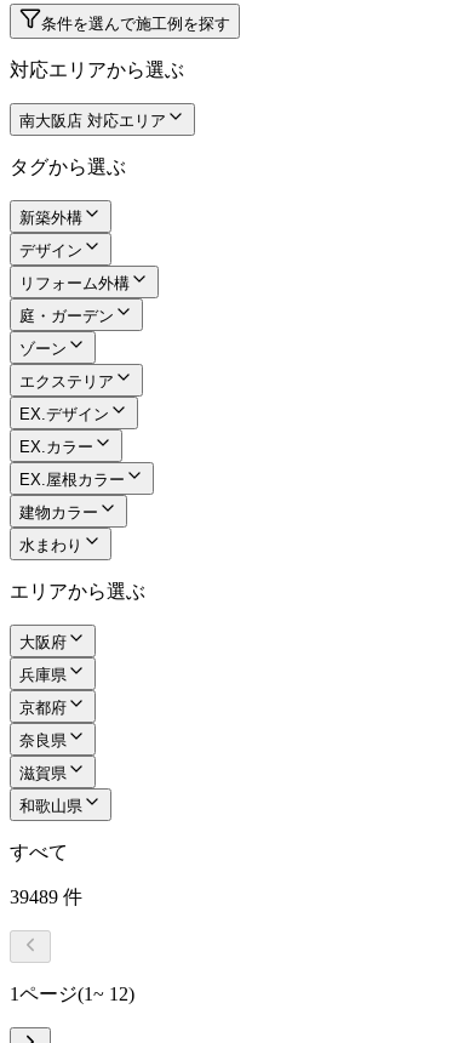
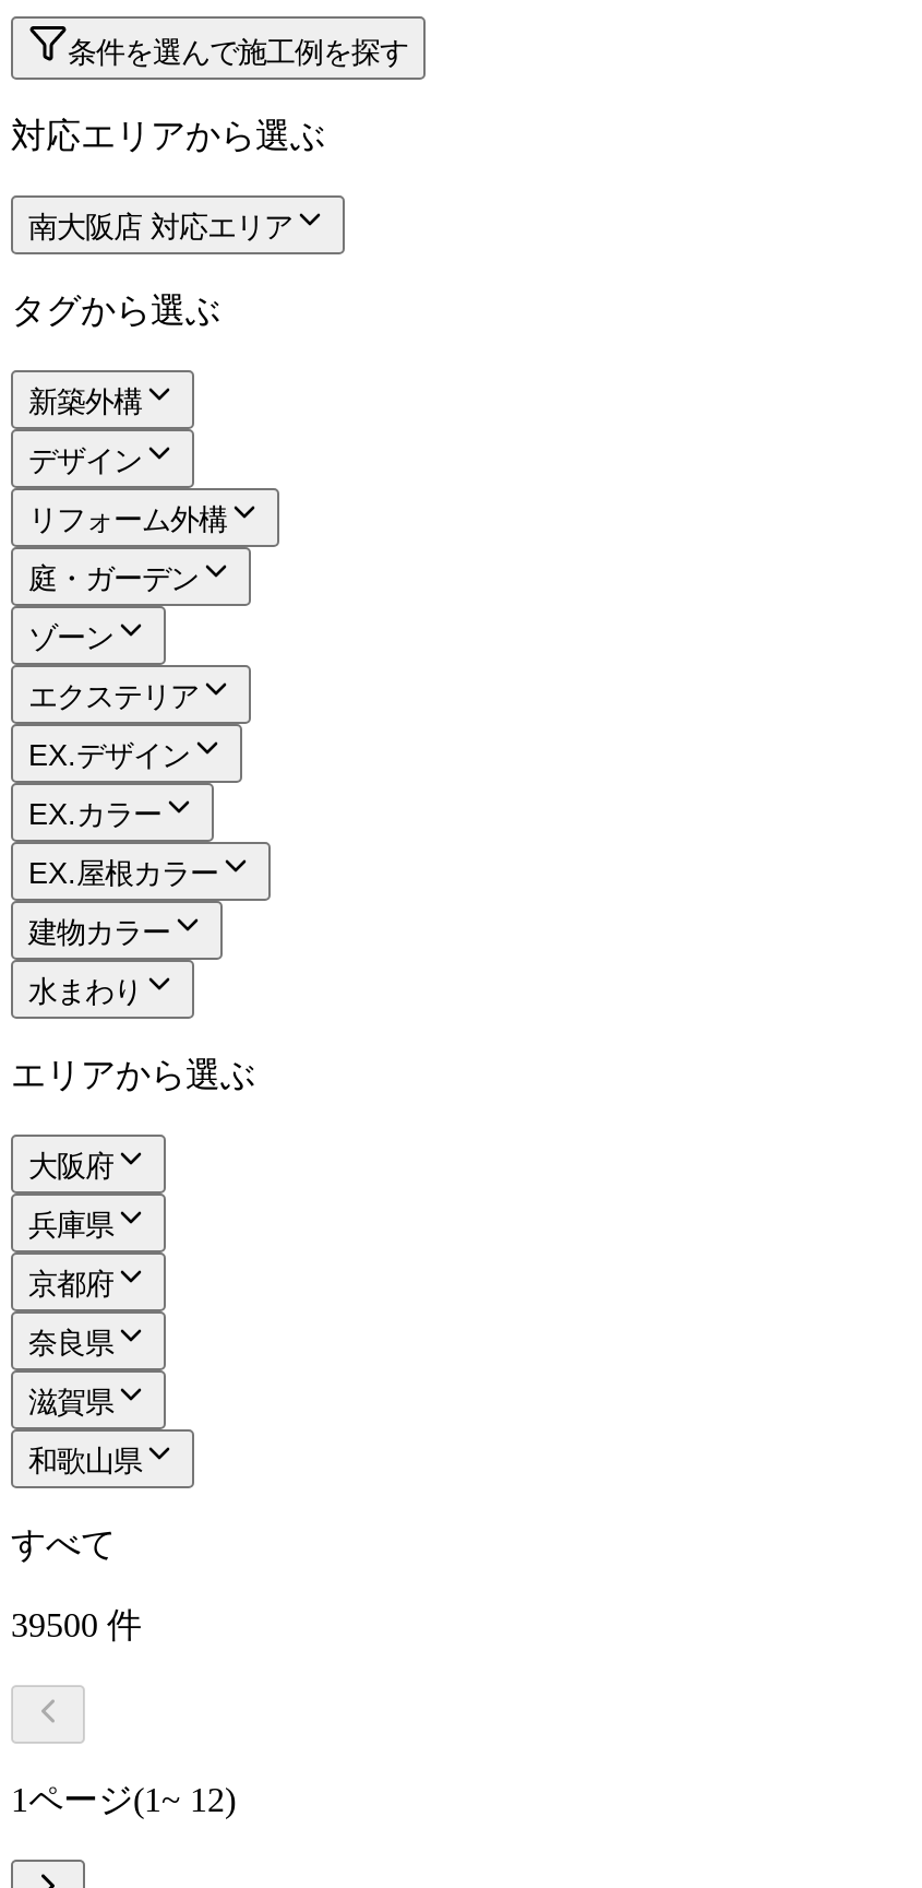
[10,887,82,908] 39489件 -> [11,1607,142,1644] 39500件

